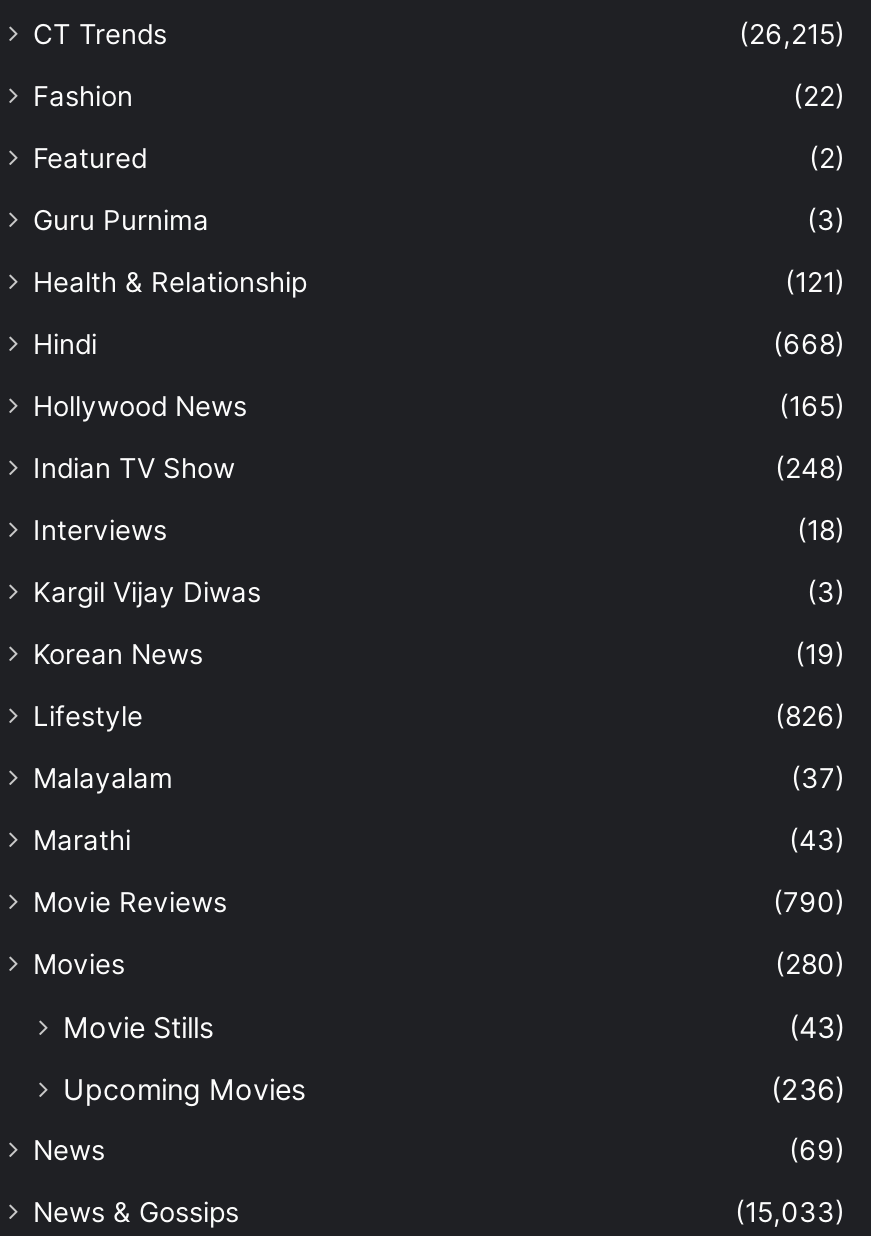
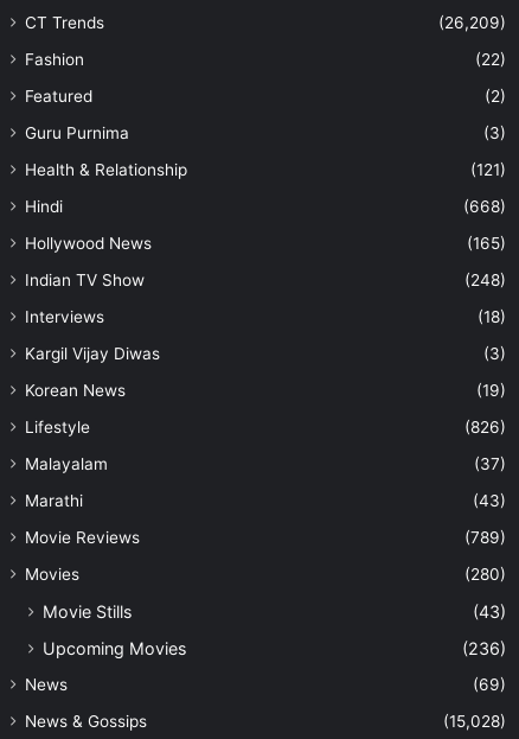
[739,17,845,49] (26,215) -> [438,13,506,32] (26,209)
[773,885,845,917] (790) -> [464,527,506,546] (789)
[735,1195,845,1227] (15,033) -> [443,711,506,730] (15,028)

